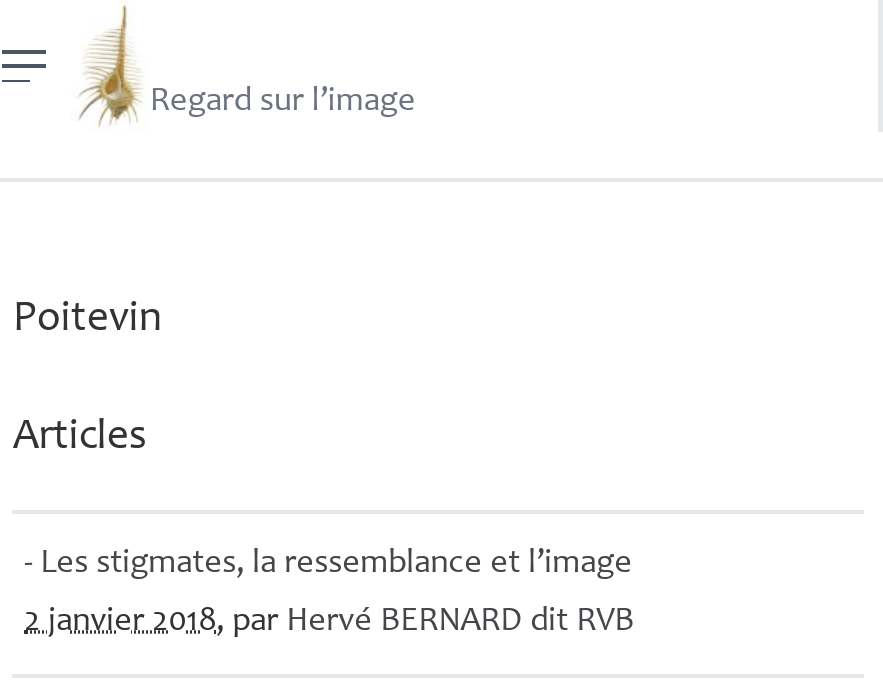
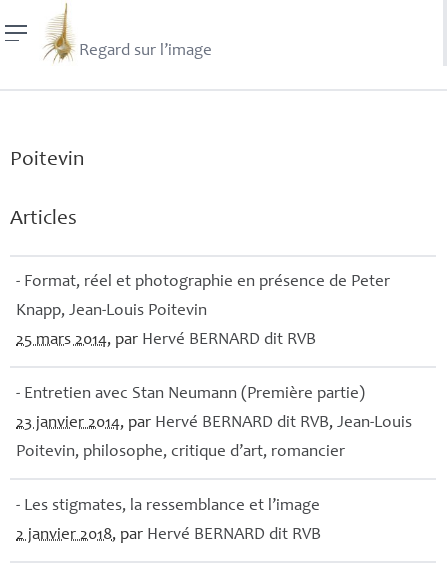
none -> [16,274,412,461] - Format, réel et photographie en présence de Peter | Knapp, Jean-Louis Poitevin | 25 mars 2014, par Hervé BERNARD dit RVB | - Entretien avec Stan Neumann (Première partie) | 23 janvier 2014, par Hervé BERNARD dit RVB, Jean-Louis | Poitevin, philosophe, critique d’art, romancier

